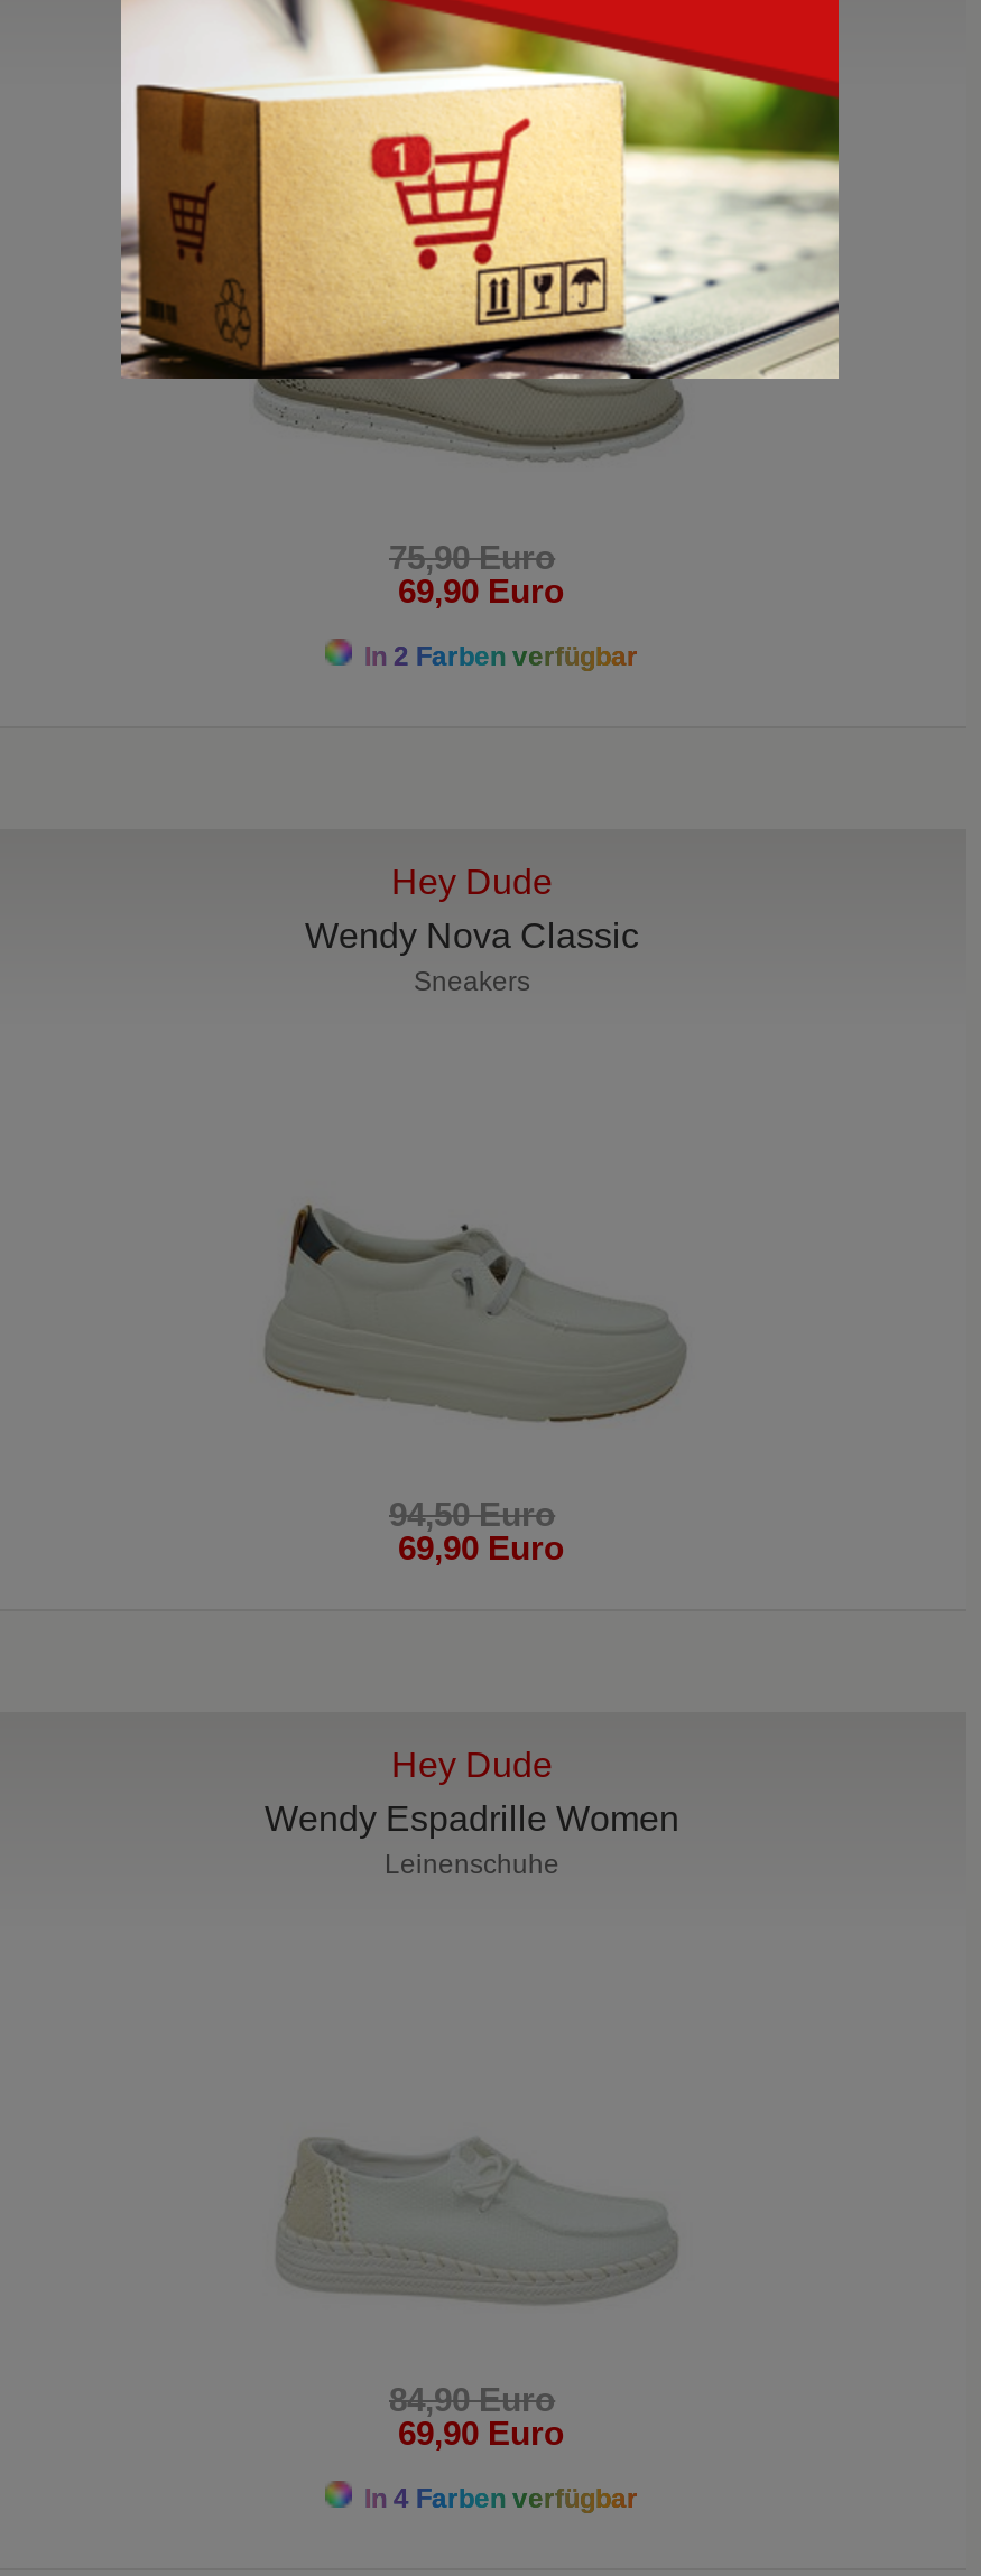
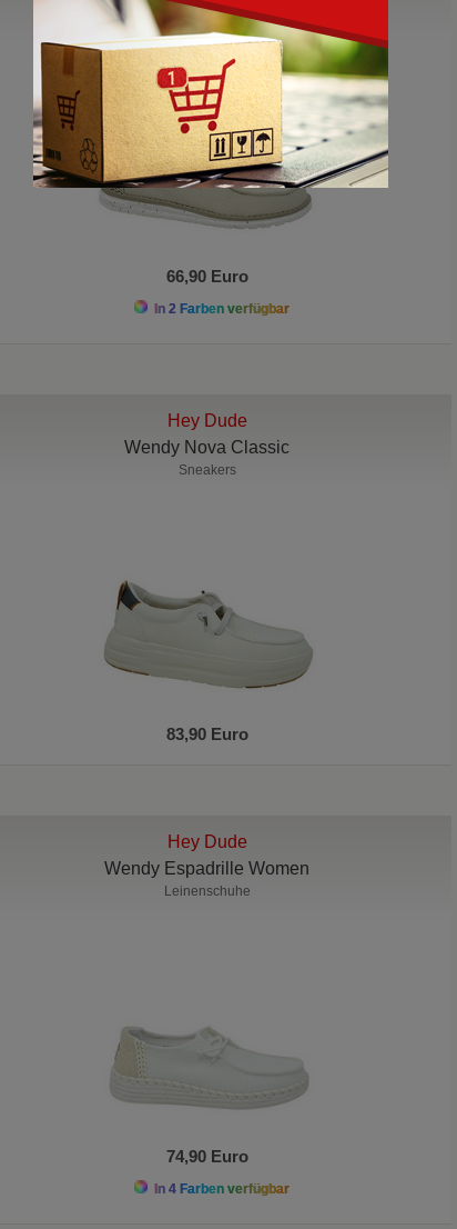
[380,537,564,609] 75,90 Euro | 69,90 Euro -> [166,266,248,285] 66,90 Euro
[380,1495,564,1567] 94,50 Euro | 69,90 Euro -> [166,725,248,744] 83,90 Euro
[380,2379,564,2451] 84,90 Euro | 69,90 Euro -> [166,1147,248,1165] 74,90 Euro

